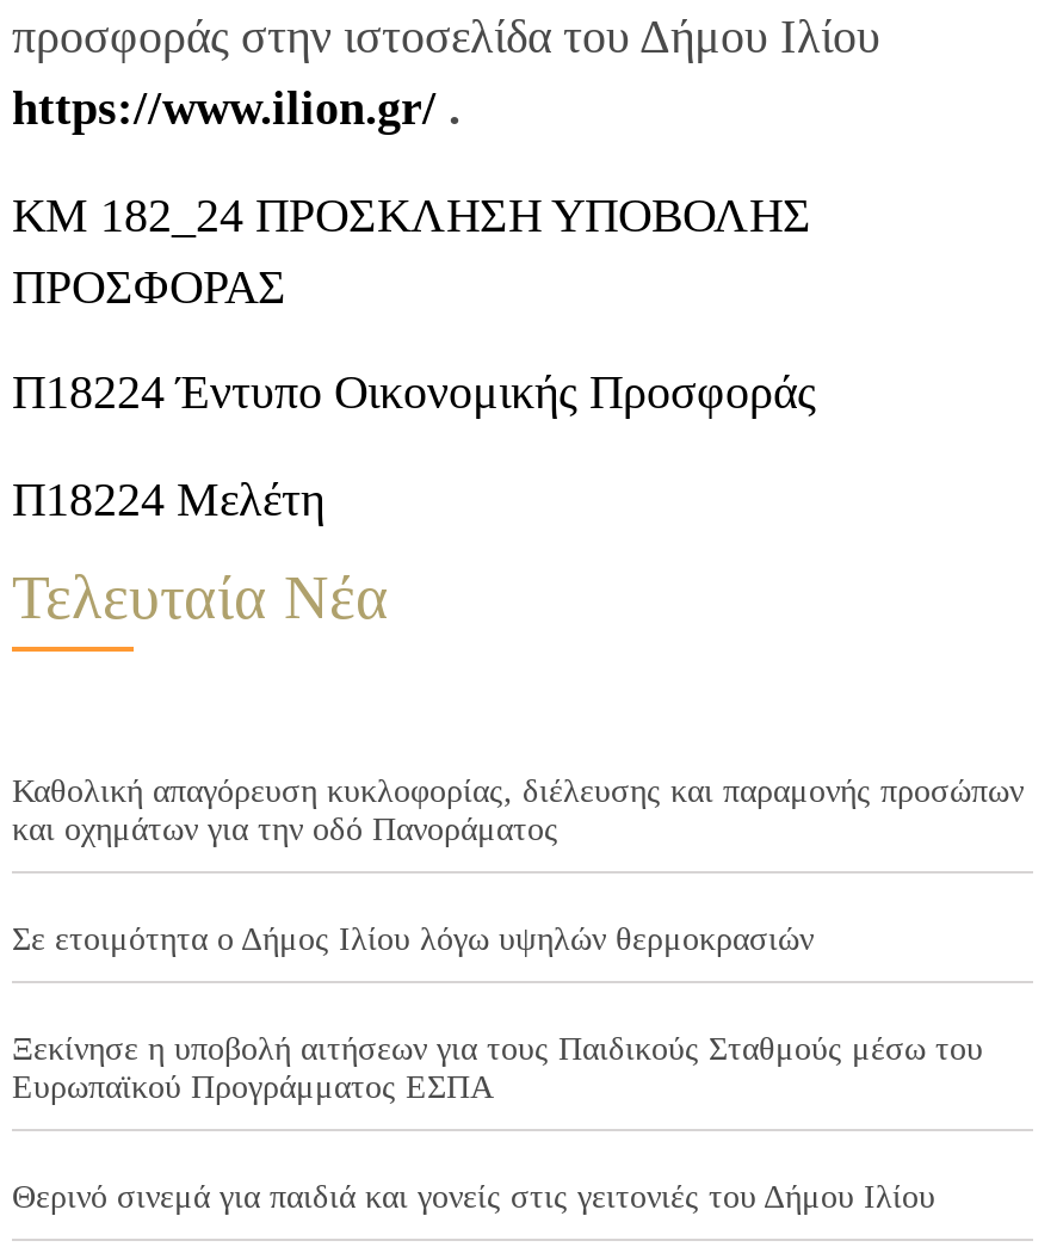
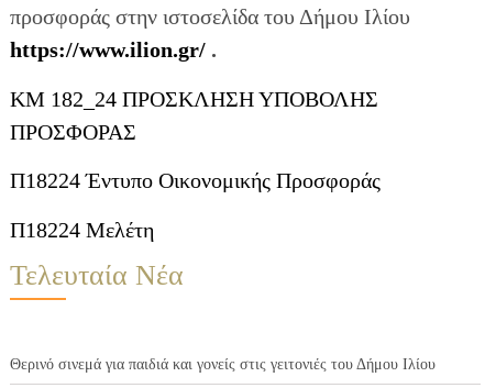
[12,773,1024,1105] Καθολική απαγόρευση κυκλοφορίας, διέλευσης και παραμονής προσώπων | και οχημάτων για την οδό Πανοράματος | Σε ετοιμότητα ο Δήμος Ιλίου λόγω υψηλών θερμοκρασιών | Ξεκίνησε η υποβολή αιτήσεων για τους Παιδικούς Σταθμούς μέσω του | Ευρωπαϊκού Προγράμματος ΕΣΠΑ -> none

